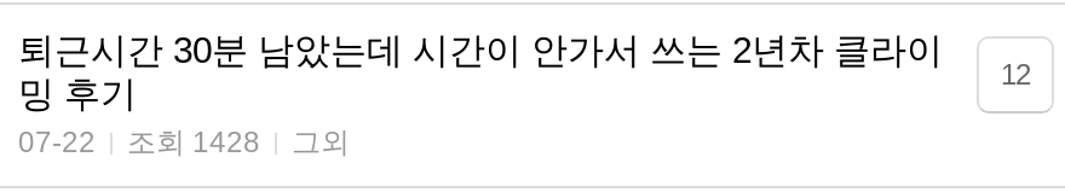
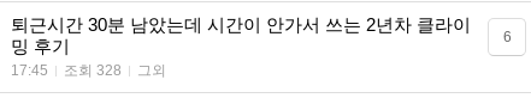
[1001,58,1030,92] 12 -> [503,29,511,45] 6
[18,126,96,159] 07-22 -> [11,62,48,79] 17:45
[127,126,260,159] 조회 1428 -> [64,62,122,79] 조회 328

